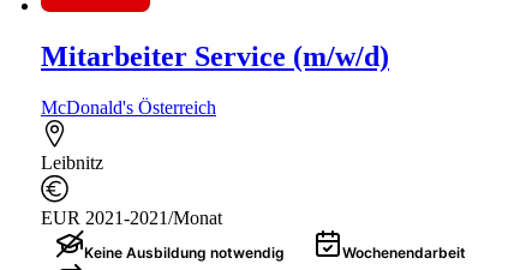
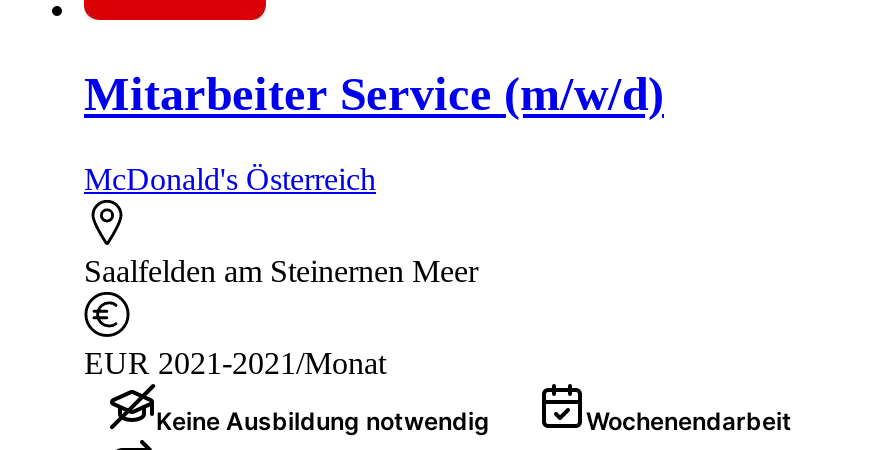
[41,152,103,172] Leibnitz -> [84,253,478,287] Saalfelden am Steinernen Meer

